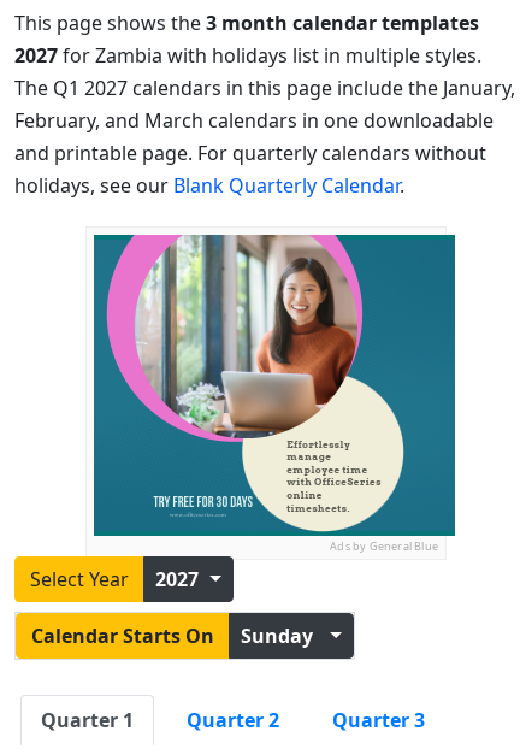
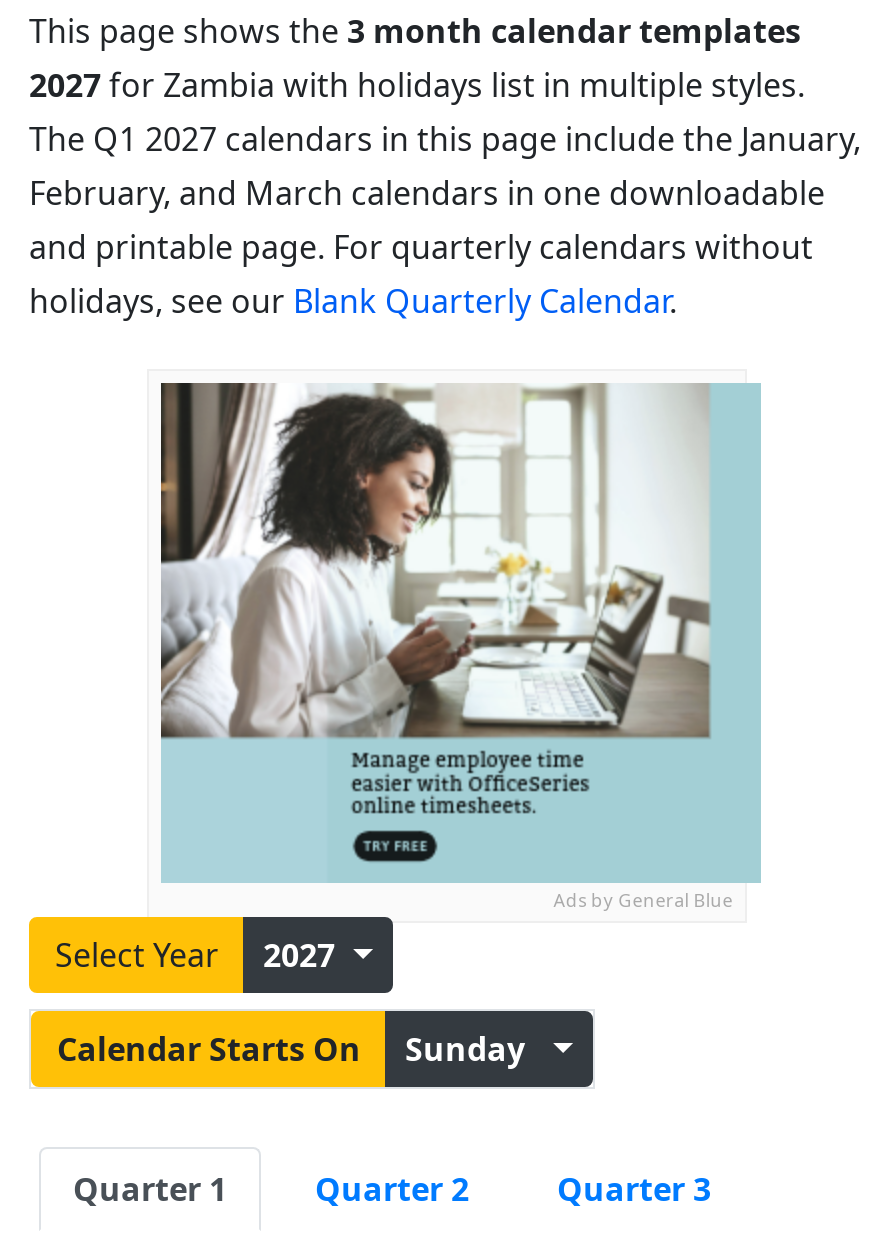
[93,234,455,536] [image] -> [159,381,759,881] [image]

